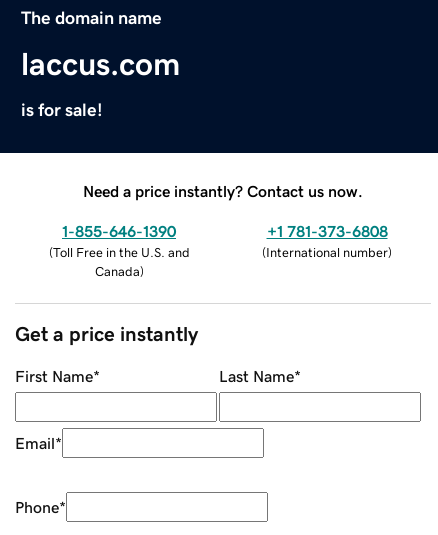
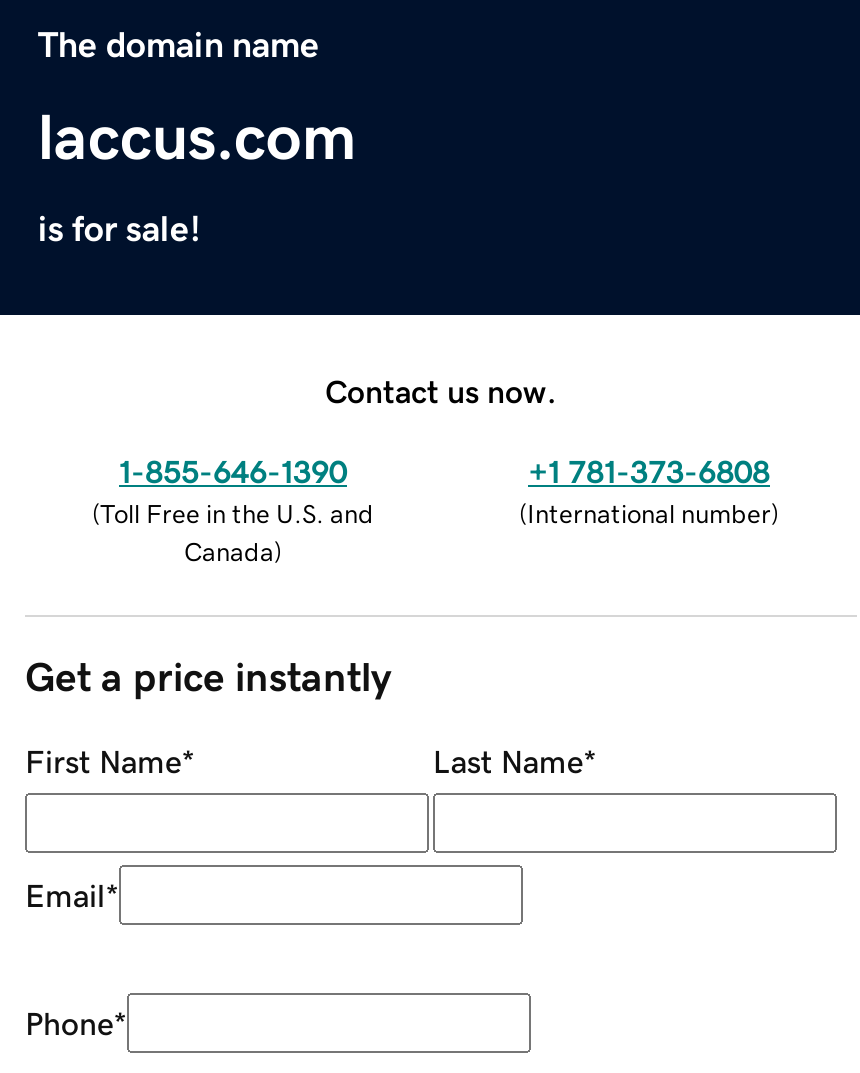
[83,183,363,199] Need a price instantly? Contact us now. -> [325,374,557,406] Contact us now.

